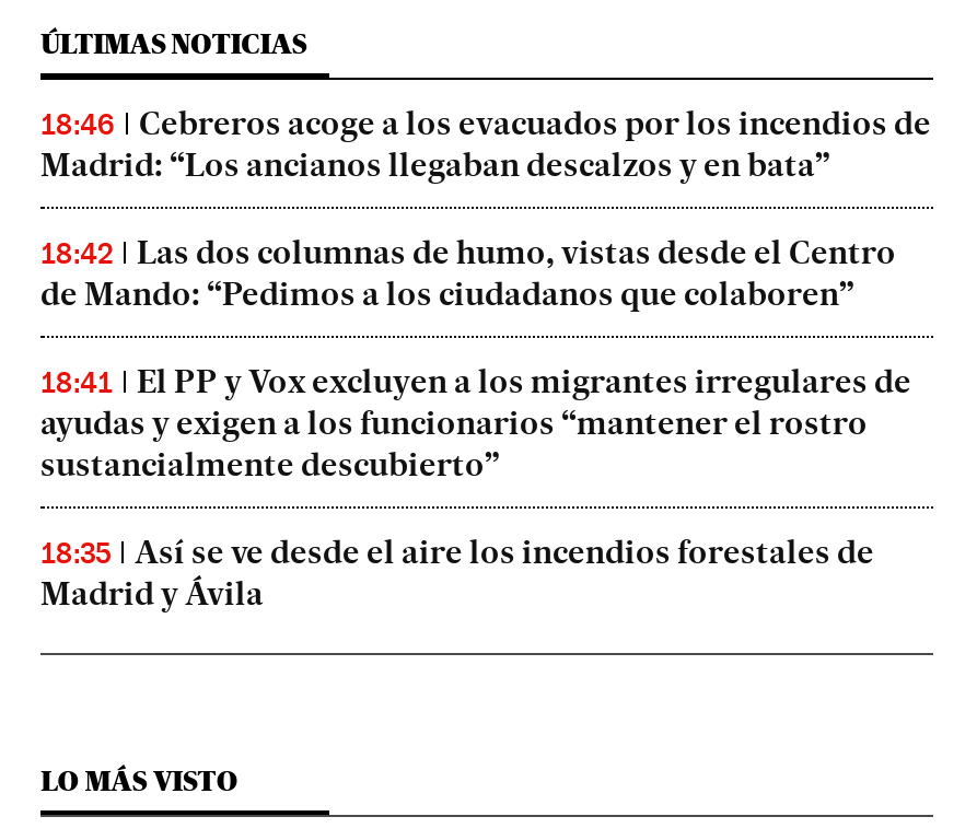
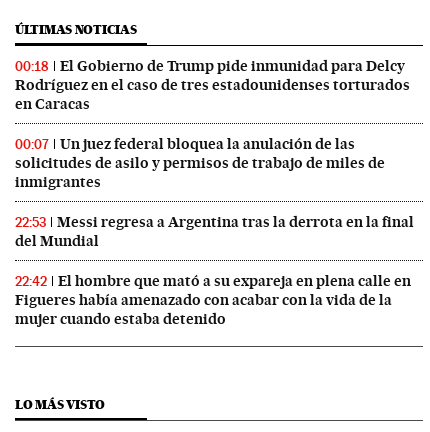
[40,104,931,185] 18:46 | Cebreros acoge a los evacuados por los incendios de | Madrid: “Los ancianos llegaban descalzos y en bata” -> [15,57,410,113] 00:18 | El Gobierno de Trump pide inmunidad para Delcy | Rodríguez en el caso de tres estadounidenses torturados | en Caracas
[40,233,896,314] 18:42 | Las dos columnas de humo, vistas desde el Centro | de Mando: “Pedimos a los ciudadanos que colaboren” -> [15,135,385,191] 00:07 | Un juez federal bloquea la anulación de las | solicitudes de asilo y permisos de trabajo de miles de | inmigrantes
[40,362,911,485] 18:41 | El PP y Vox excluyen a los migrantes irregulares de | ayudas y exigen a los funcionarios “mantener el rostro | sustancialmente descubierto” -> [15,213,414,250] 22:53 | Messi regresa a Argentina tras la derrota en la final | del Mundial
[40,533,874,614] 18:35 | Así se ve desde el aire los incendios forestales de | Madrid y Ávila -> [15,272,411,328] 22:42 | El hombre que mató a su expareja en plena calle en | Figueres había amenazado con acabar con la vida de la | mujer cuando estaba detenido

